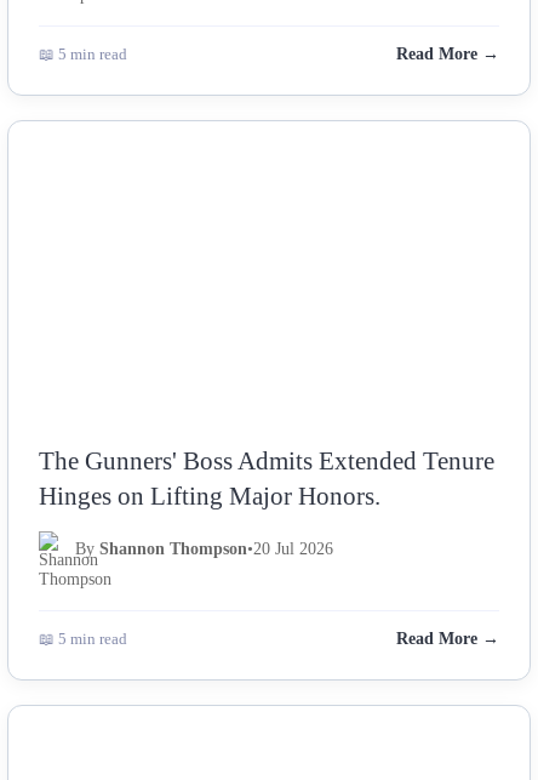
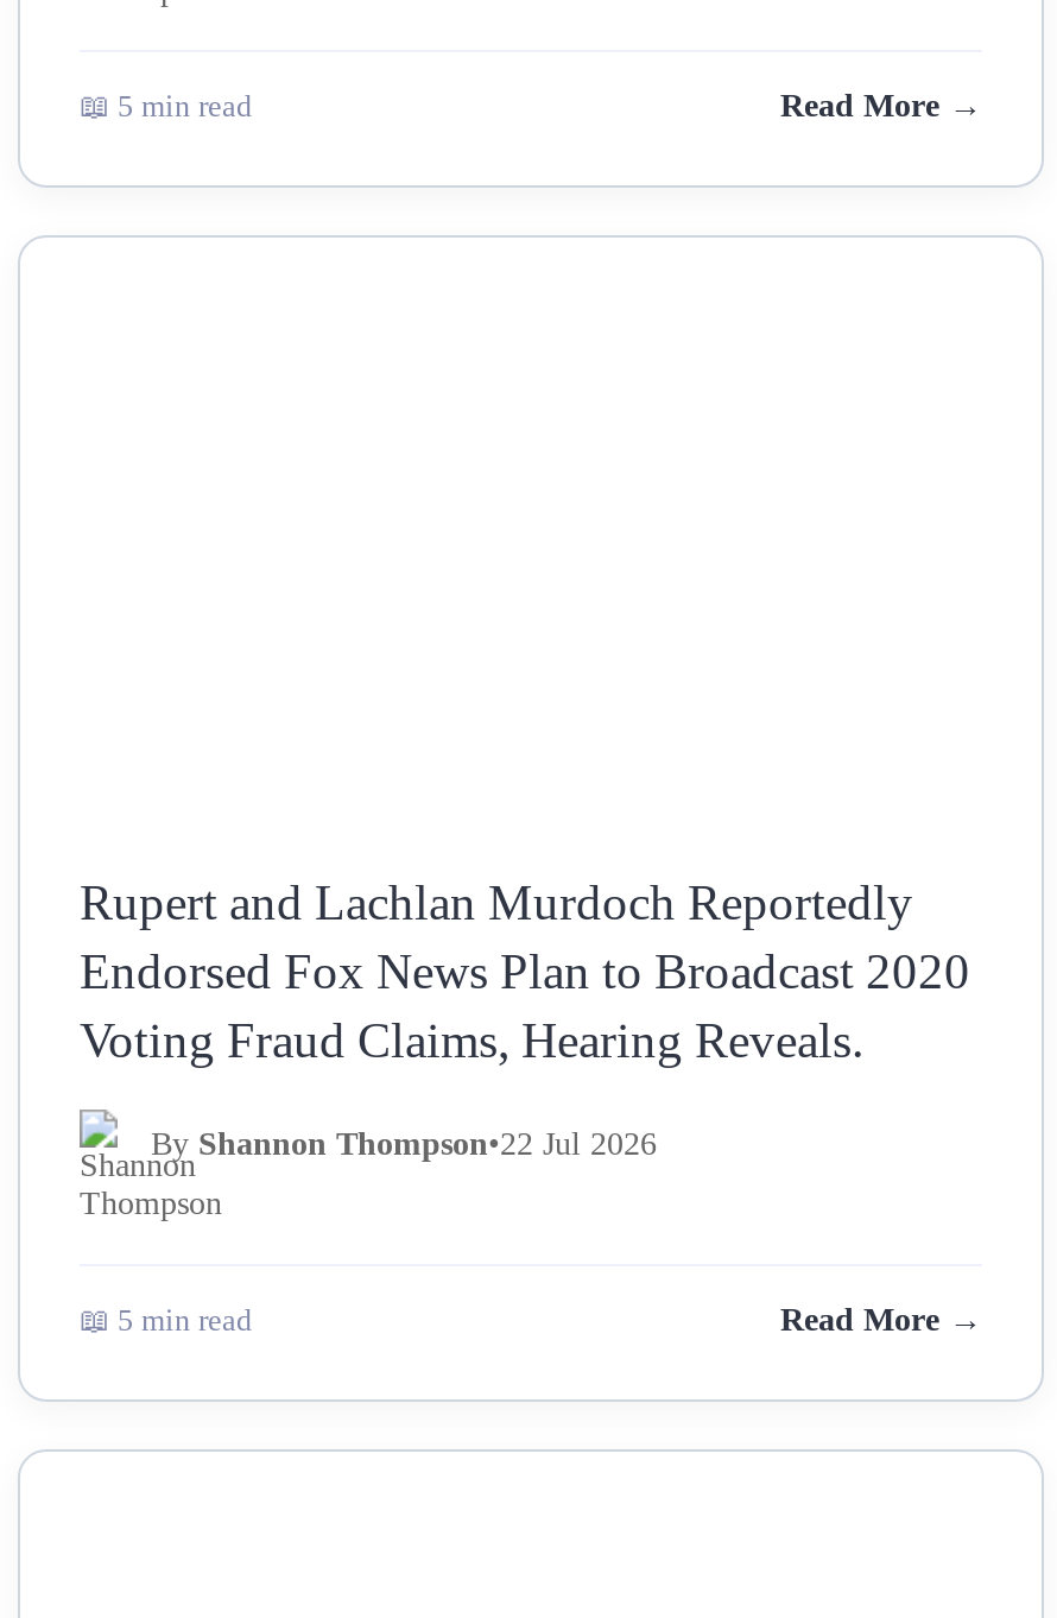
[39,447,494,510] The Gunners' Boss Admits Extended Tenure | Hinges on Lifting Major Honors. -> [80,875,970,1068] Rupert and Lachlan Murdoch Reportedly | Endorsed Fox News Plan to Broadcast 2020 | Voting Fraud Claims, Hearing Reveals.
[75,540,333,558] By Shannon Thompson•20 Jul 2026 -> [151,1127,657,1163] By Shannon Thompson•22 Jul 2026

